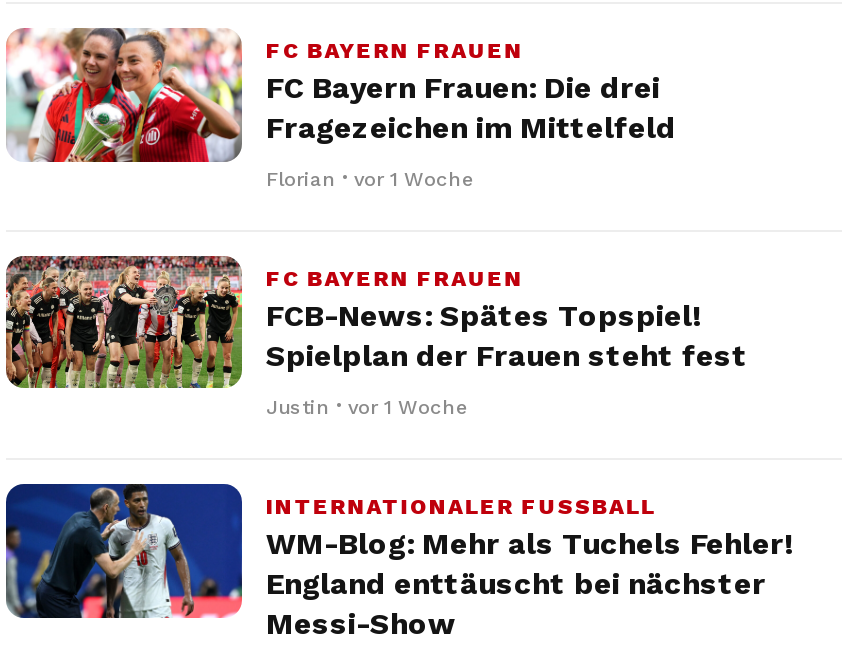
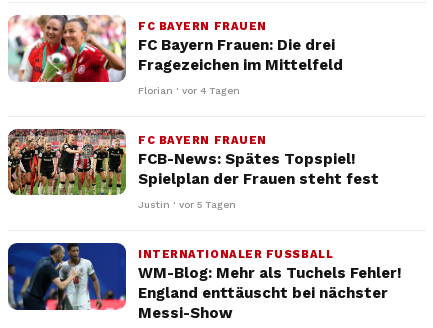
[266,162,474,192] Florian · vor 1 Woche -> [138,82,240,97] Florian · vor 4 Tagen
[266,390,468,420] Justin · vor 1 Woche -> [138,196,236,211] Justin · vor 5 Tagen

